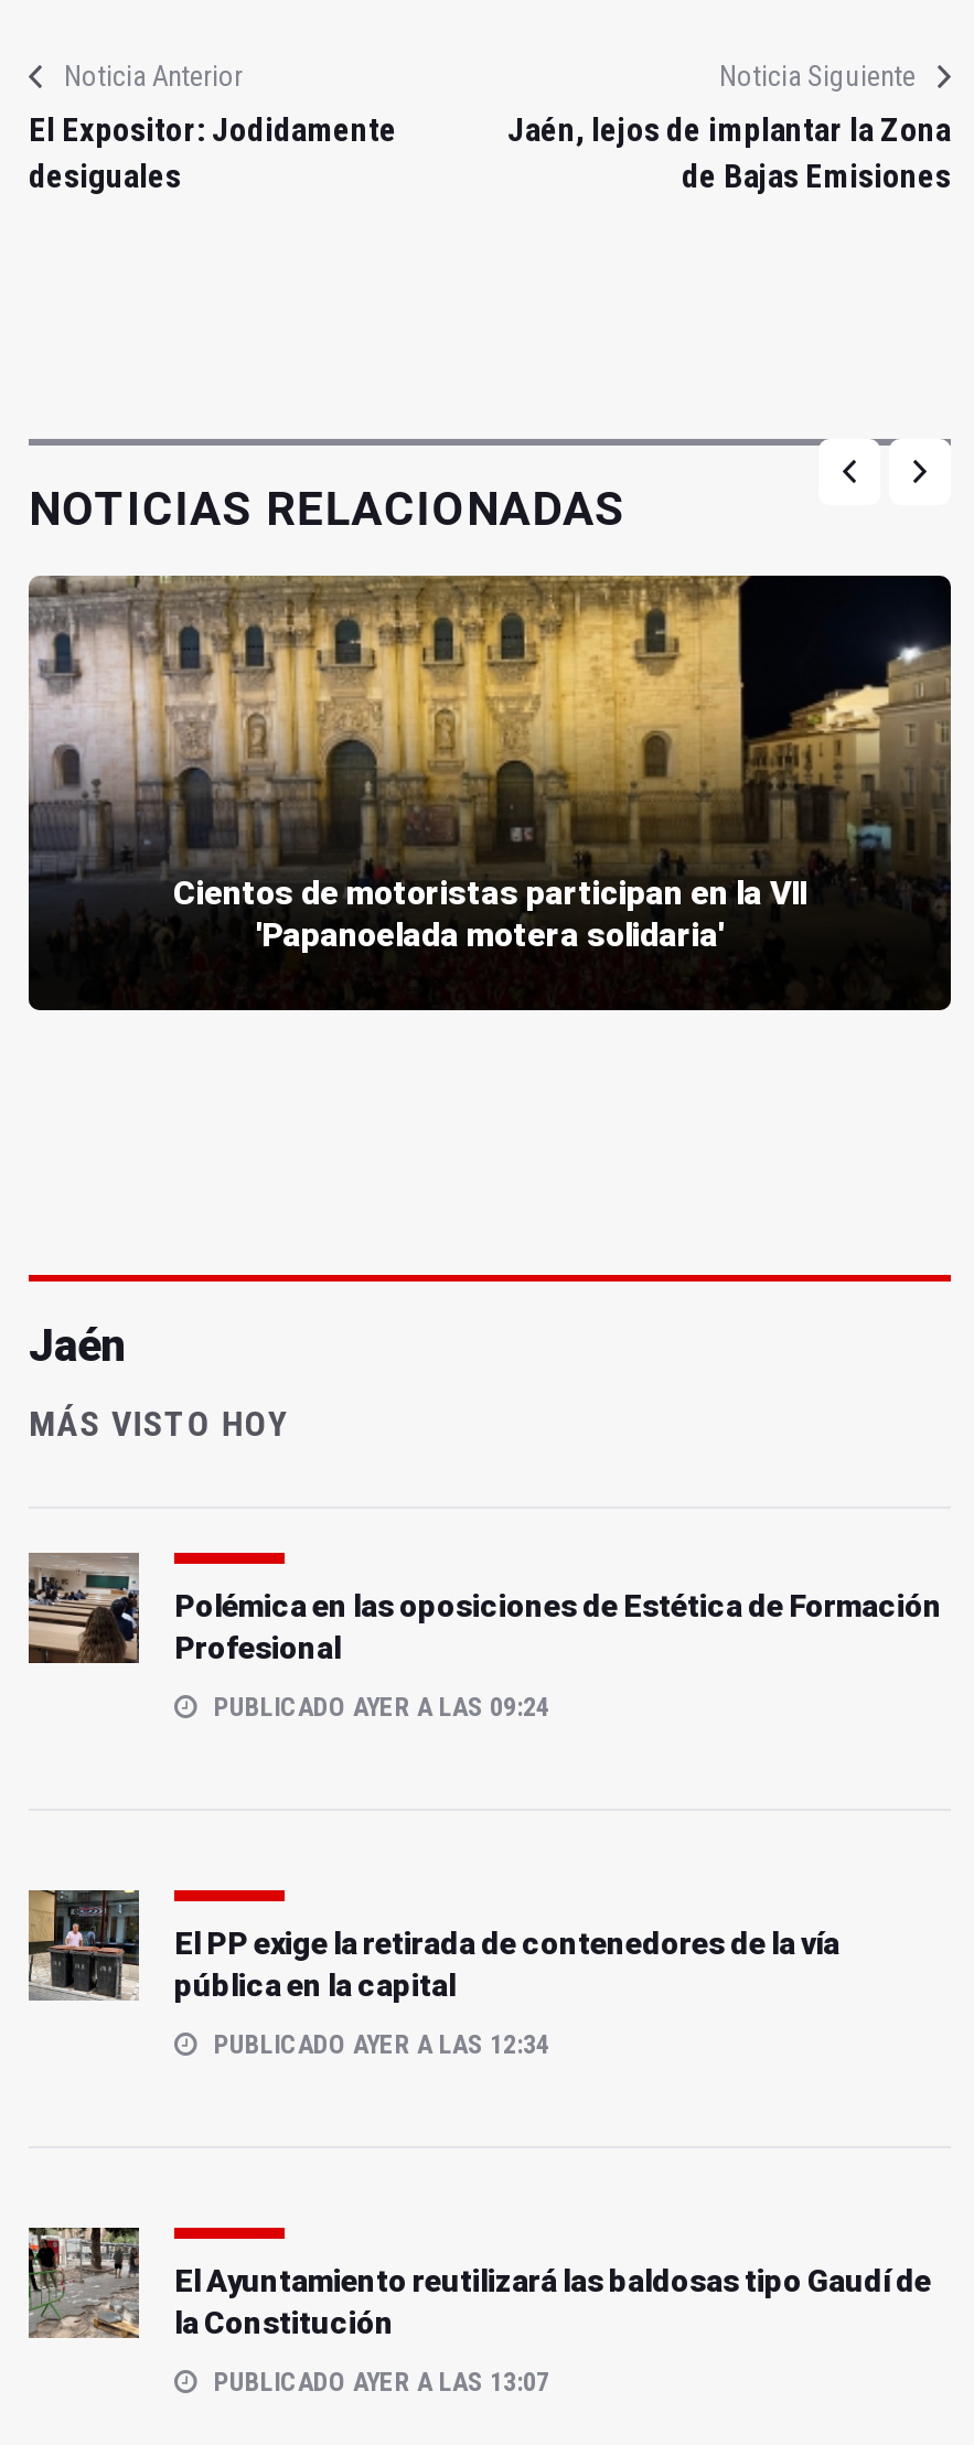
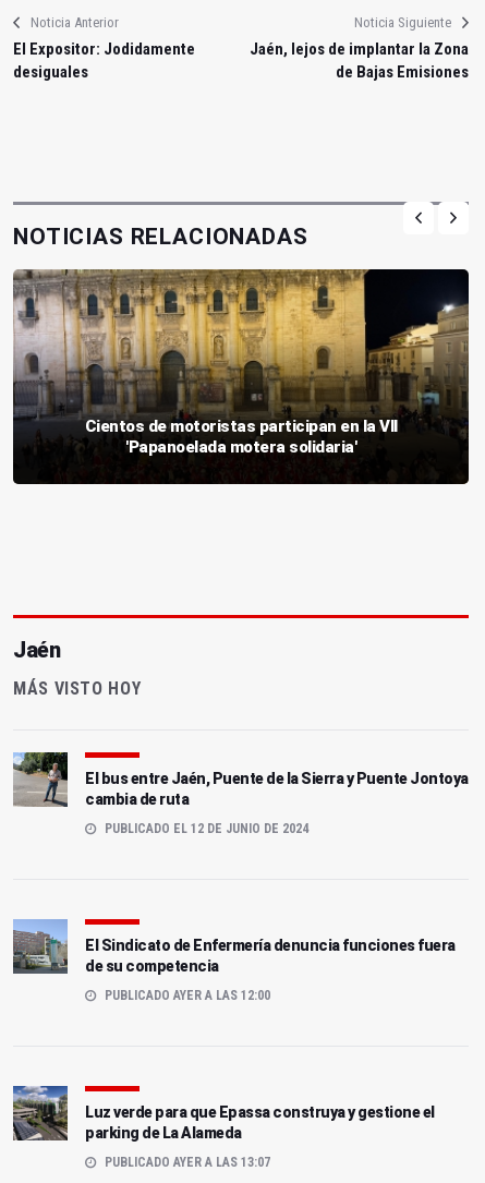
[26,1551,942,1666] [image] | Polémica en las oposiciones de Estética de Formación | Profesional -> [13,752,468,808] [image] | El bus entre Jaén, Puente de la Sierra y Puente Jontoya | cambia de ruta
[207,1692,549,1723] PUBLICADO AYER A LAS 09:24 -> [101,821,308,837] PUBLICADO EL 12 DE JUNIO DE 2024
[26,1888,839,2003] [image] | El PP exige la retirada de contenedores de la vía | pública en la capital -> [13,919,455,975] [image] | El Sindicato de Enfermería denuncia funciones fuera | de su competencia
[207,2030,549,2061] PUBLICADO AYER A LAS 12:34 -> [101,988,270,1003] PUBLICADO AYER A LAS 12:00
[26,2226,931,2341] [image] | El Ayuntamiento reutilizará las baldosas tipo Gaudí de | la Constitución -> [12,1085,434,1142] [image] | Luz verde para que Epassa construya y gestione el | parking de La Alameda

